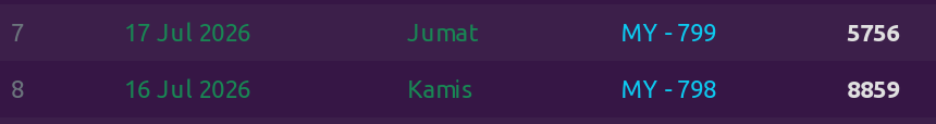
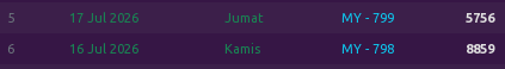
[11,20,24,46] 7 -> [7,11,14,25] 5
[11,76,24,102] 8 -> [7,42,14,56] 6

